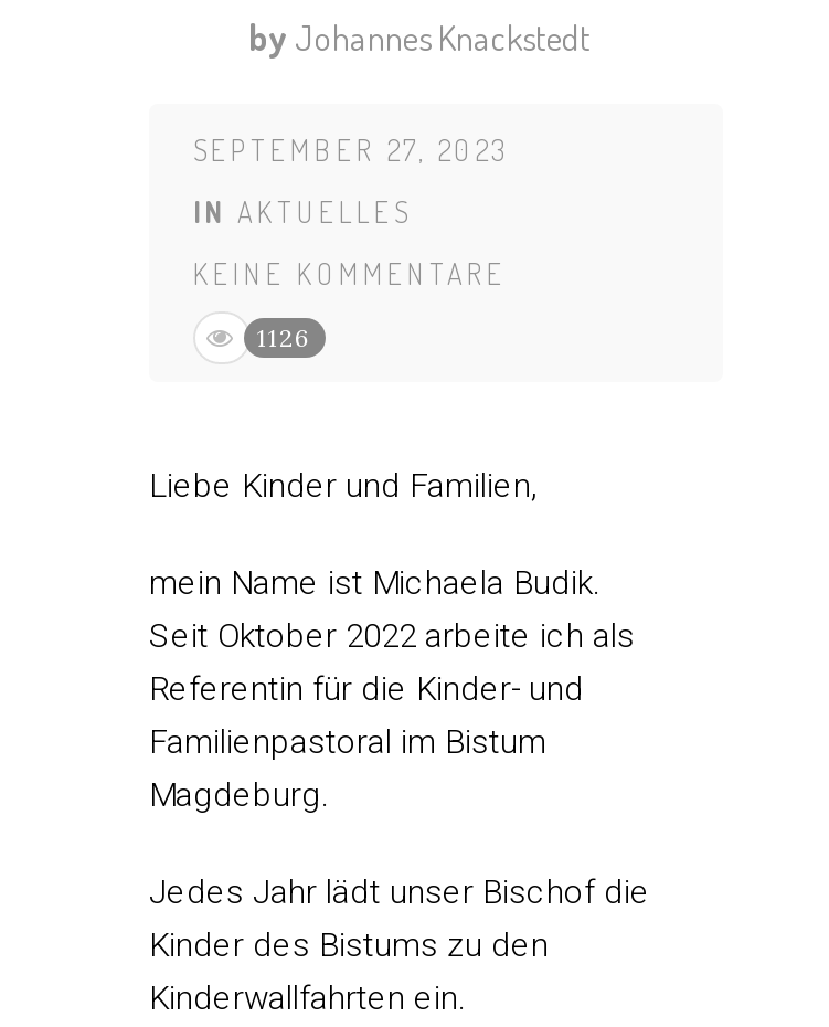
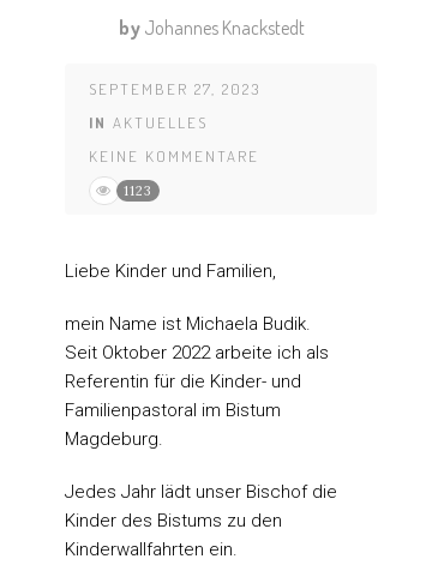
[257,322,312,352] 1126 -> [124,182,152,199] 1123

